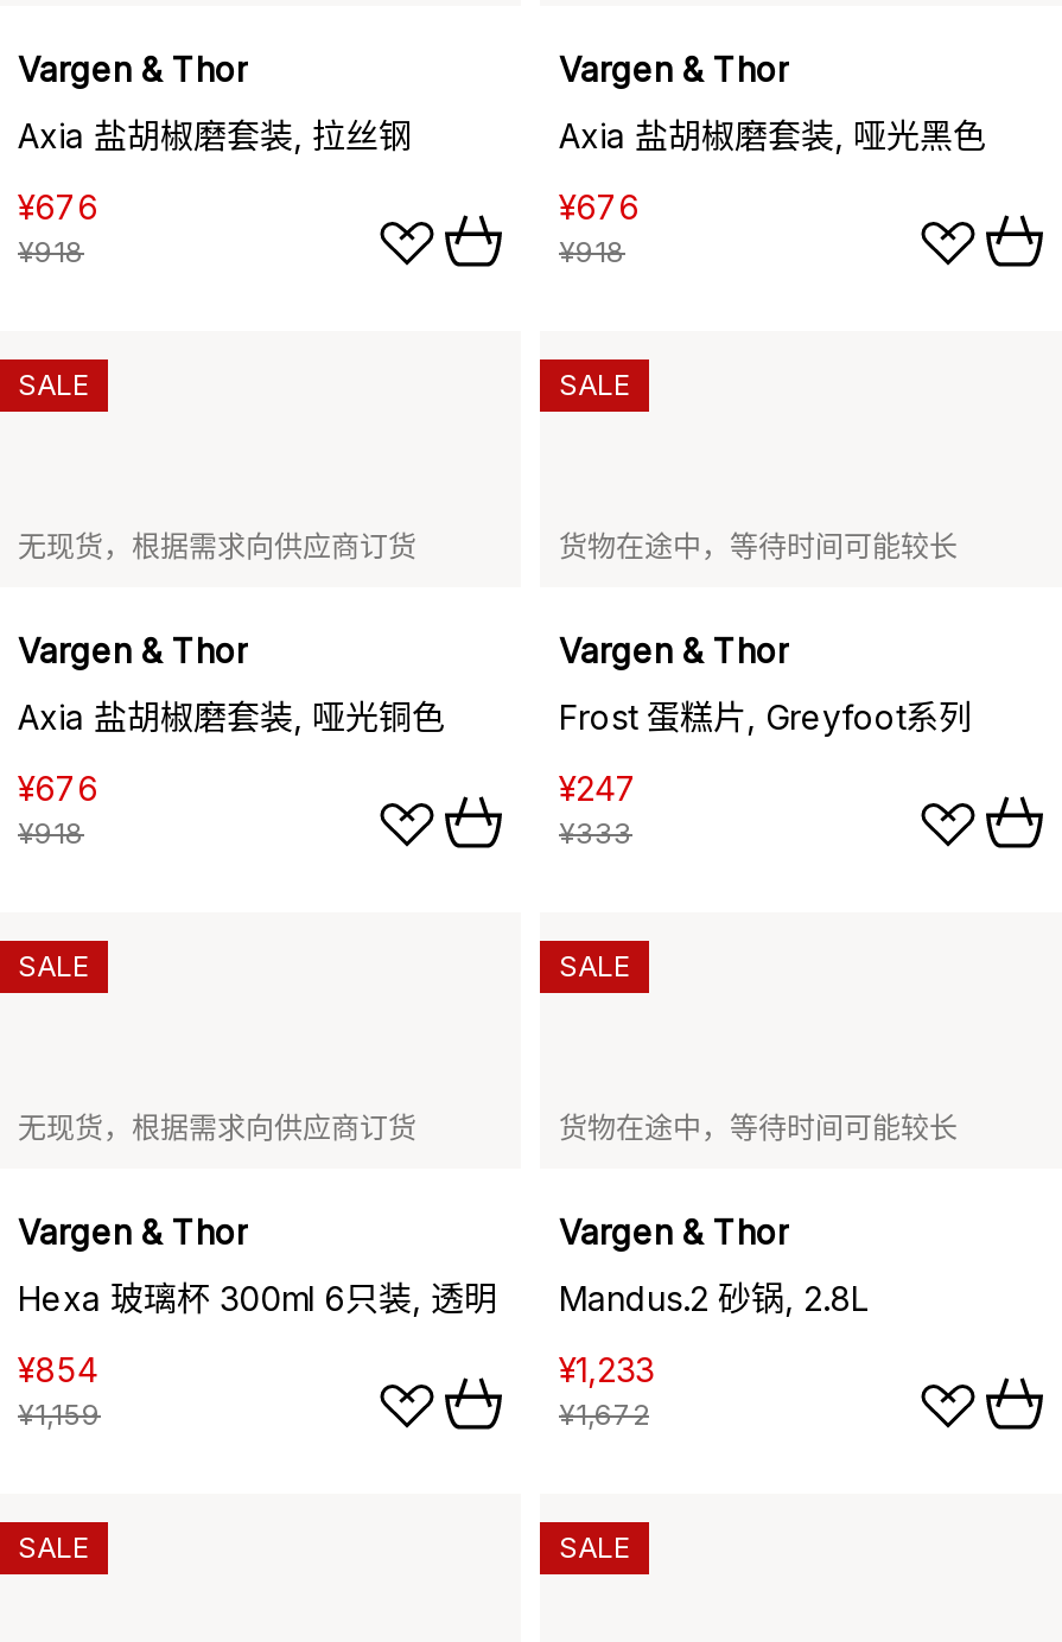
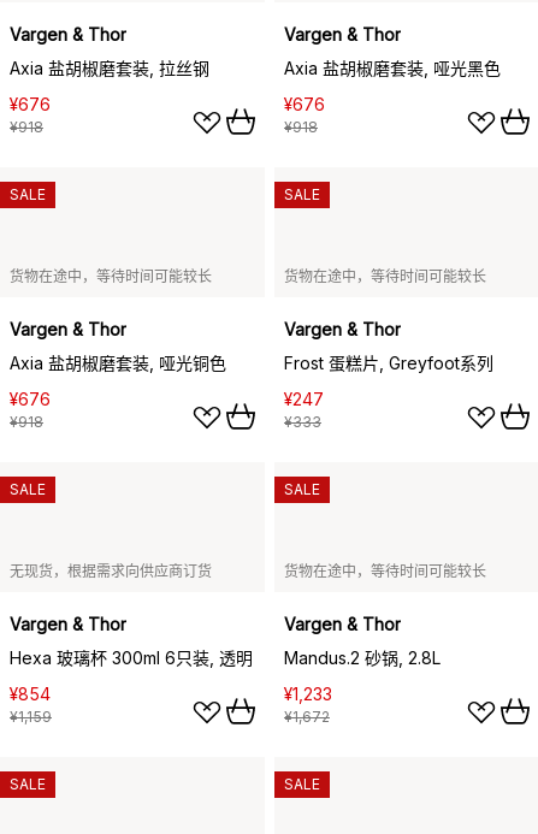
[18,528,416,563] 无现货，根据需求向供应商订货 -> [10,267,212,285] 货物在途中，等待时间可能较长

